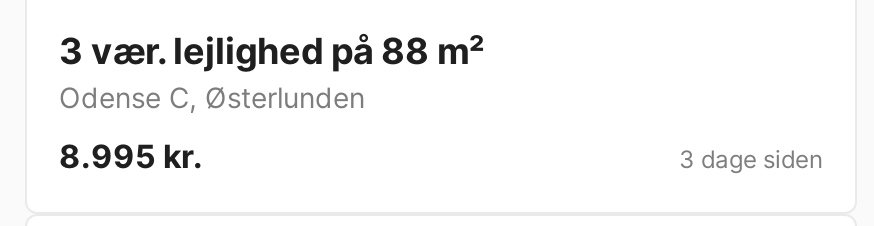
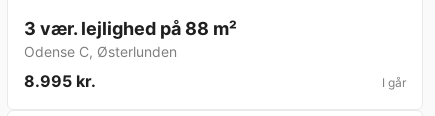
[679,145,823,175] 3 dage siden -> [382,75,406,90] I går

